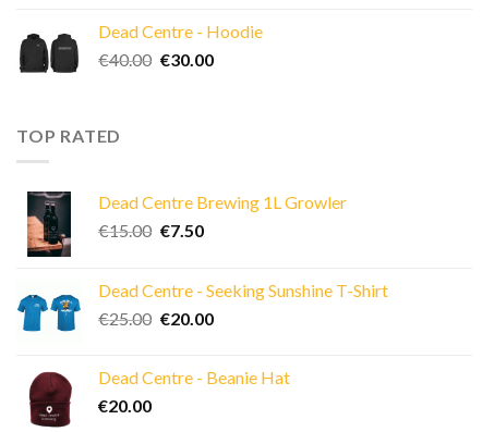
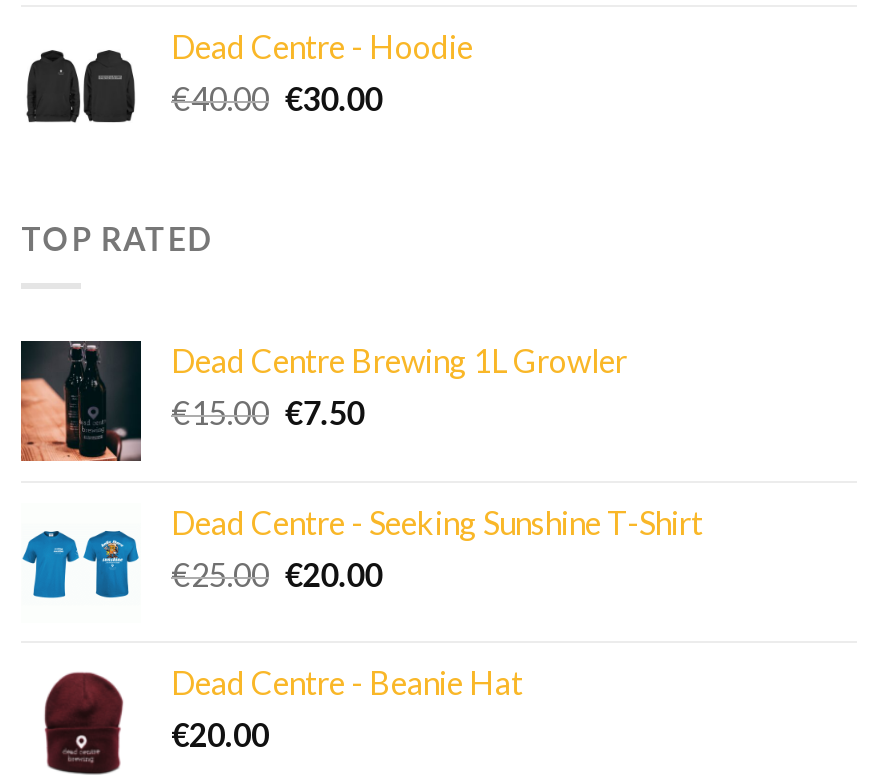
[16,192,82,258] [image] -> [19,339,143,463] [image]

